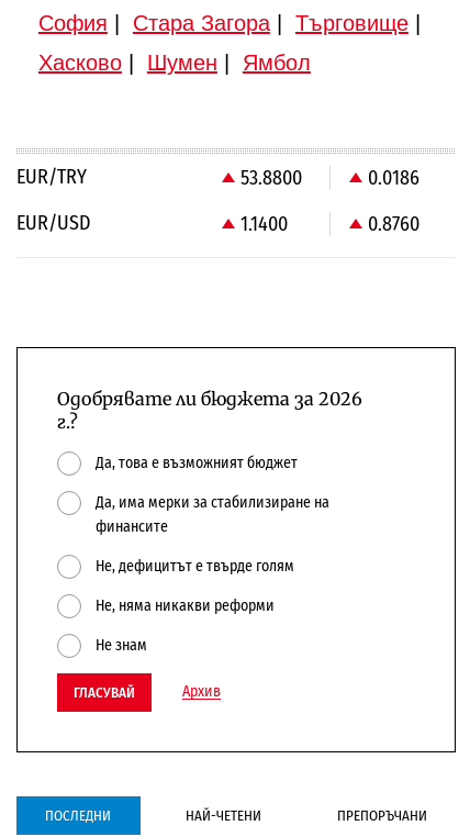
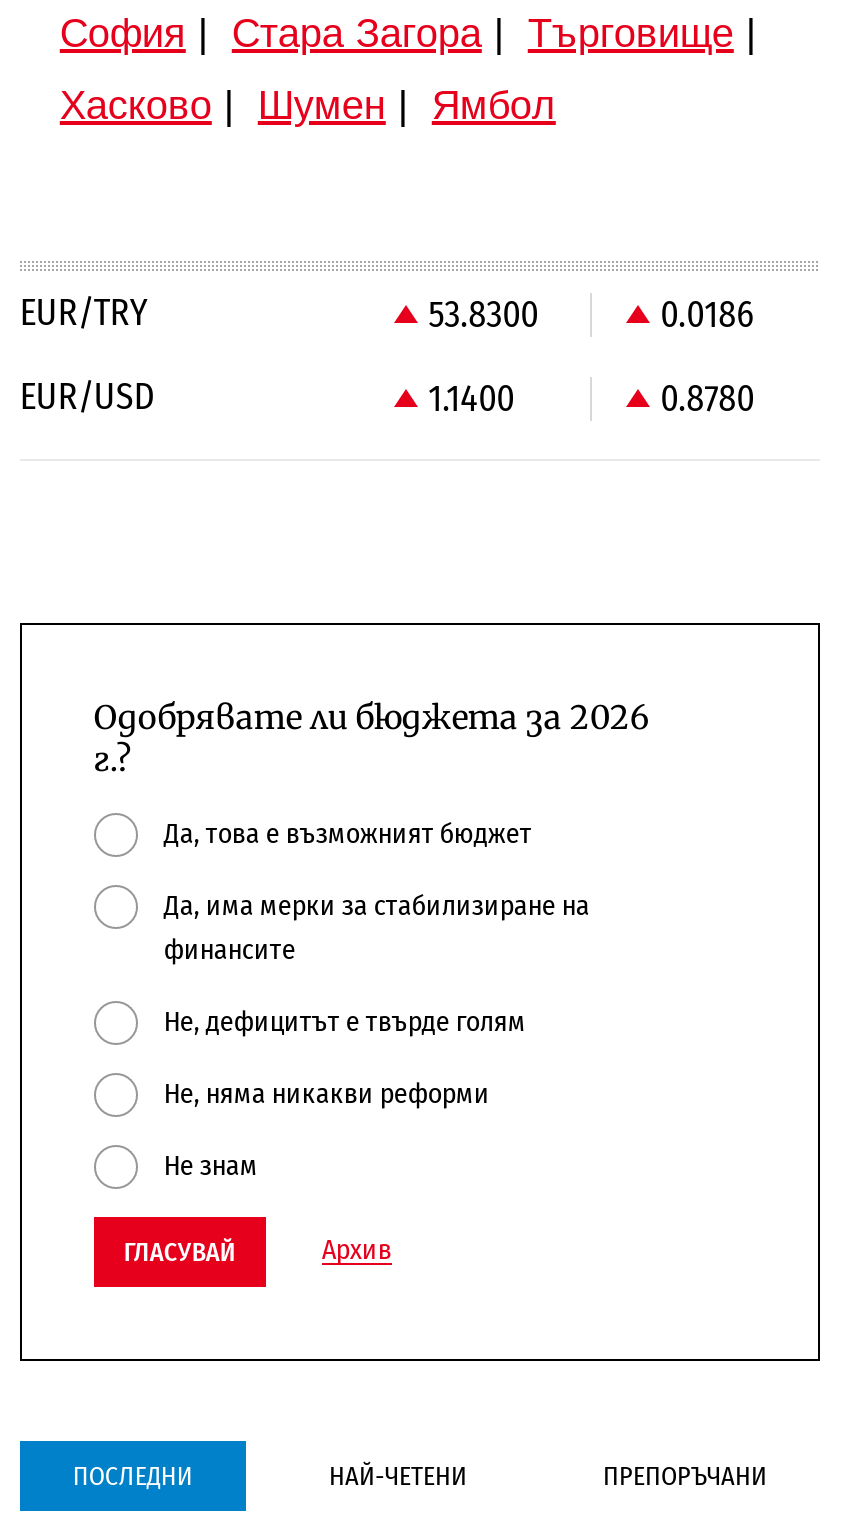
[241,166,302,190] 53.8800 -> [428,293,538,337] 53.8300
[368,212,420,236] 0.8760 -> [660,377,754,421] 0.8780

